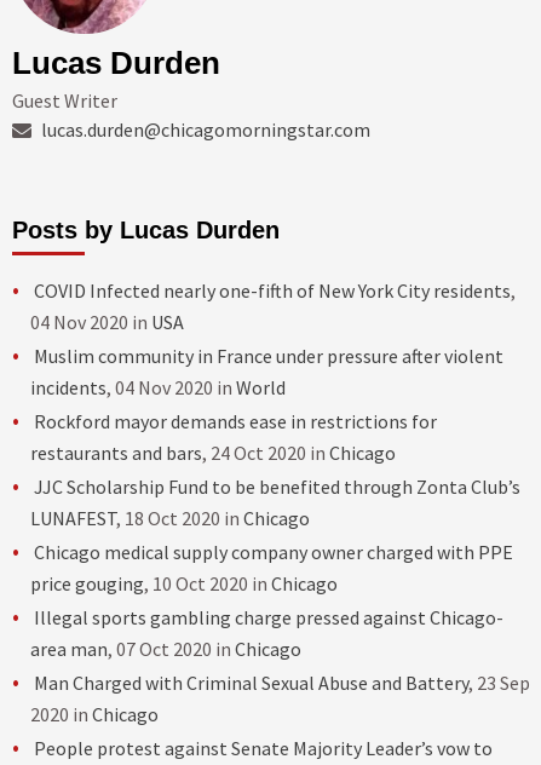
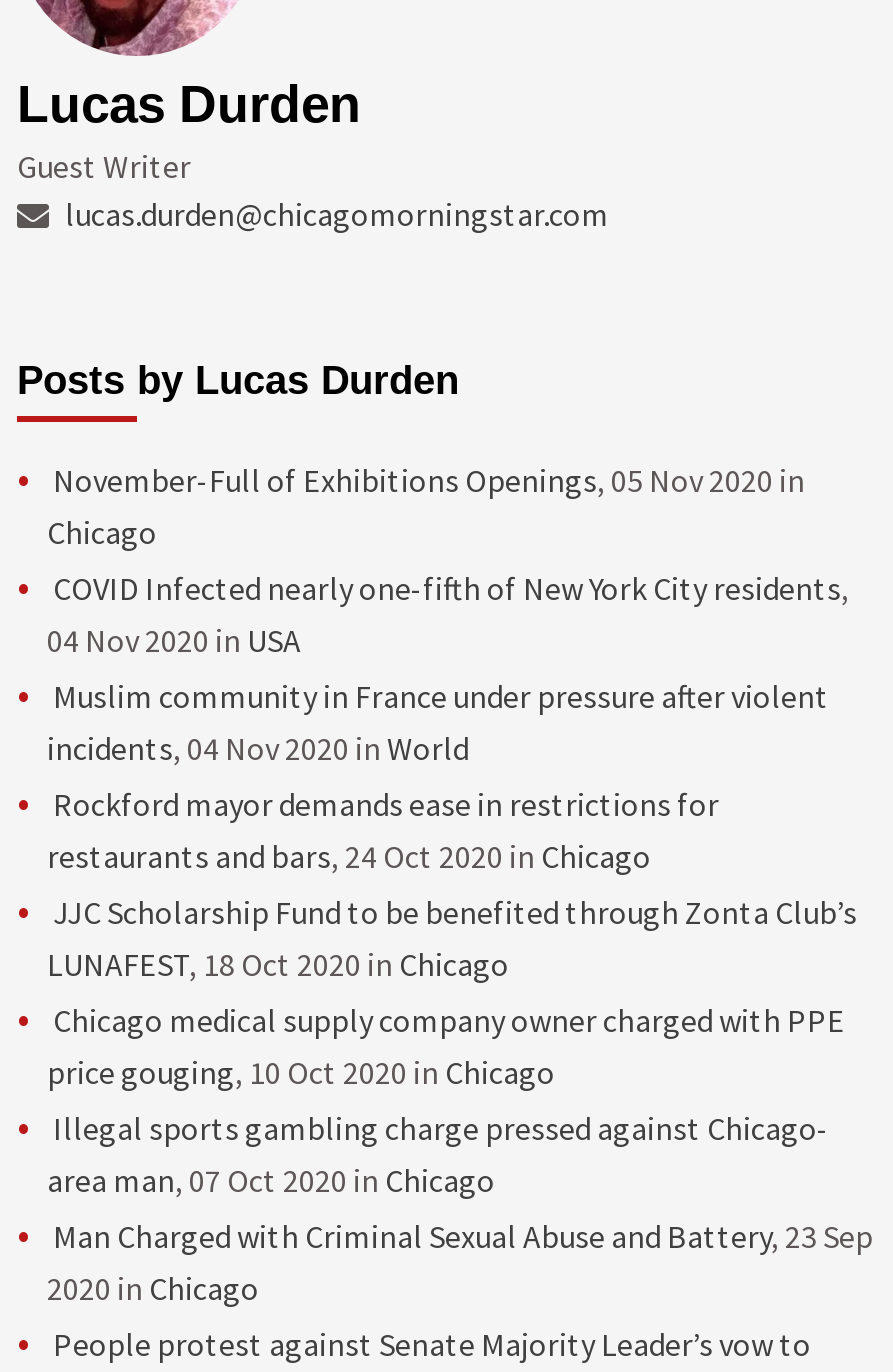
none -> [47,460,805,552] November-Full of Exhibitions Openings, 05 Nov 2020 in | Chicago

